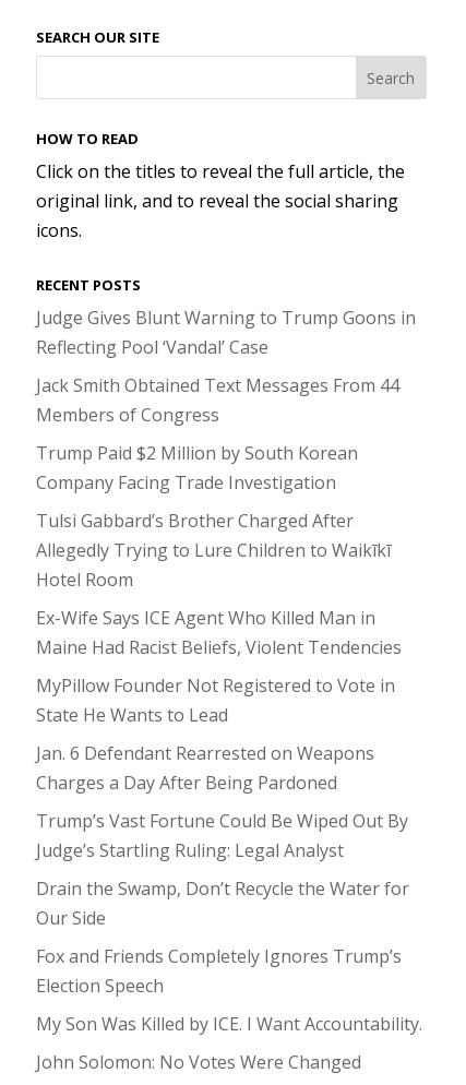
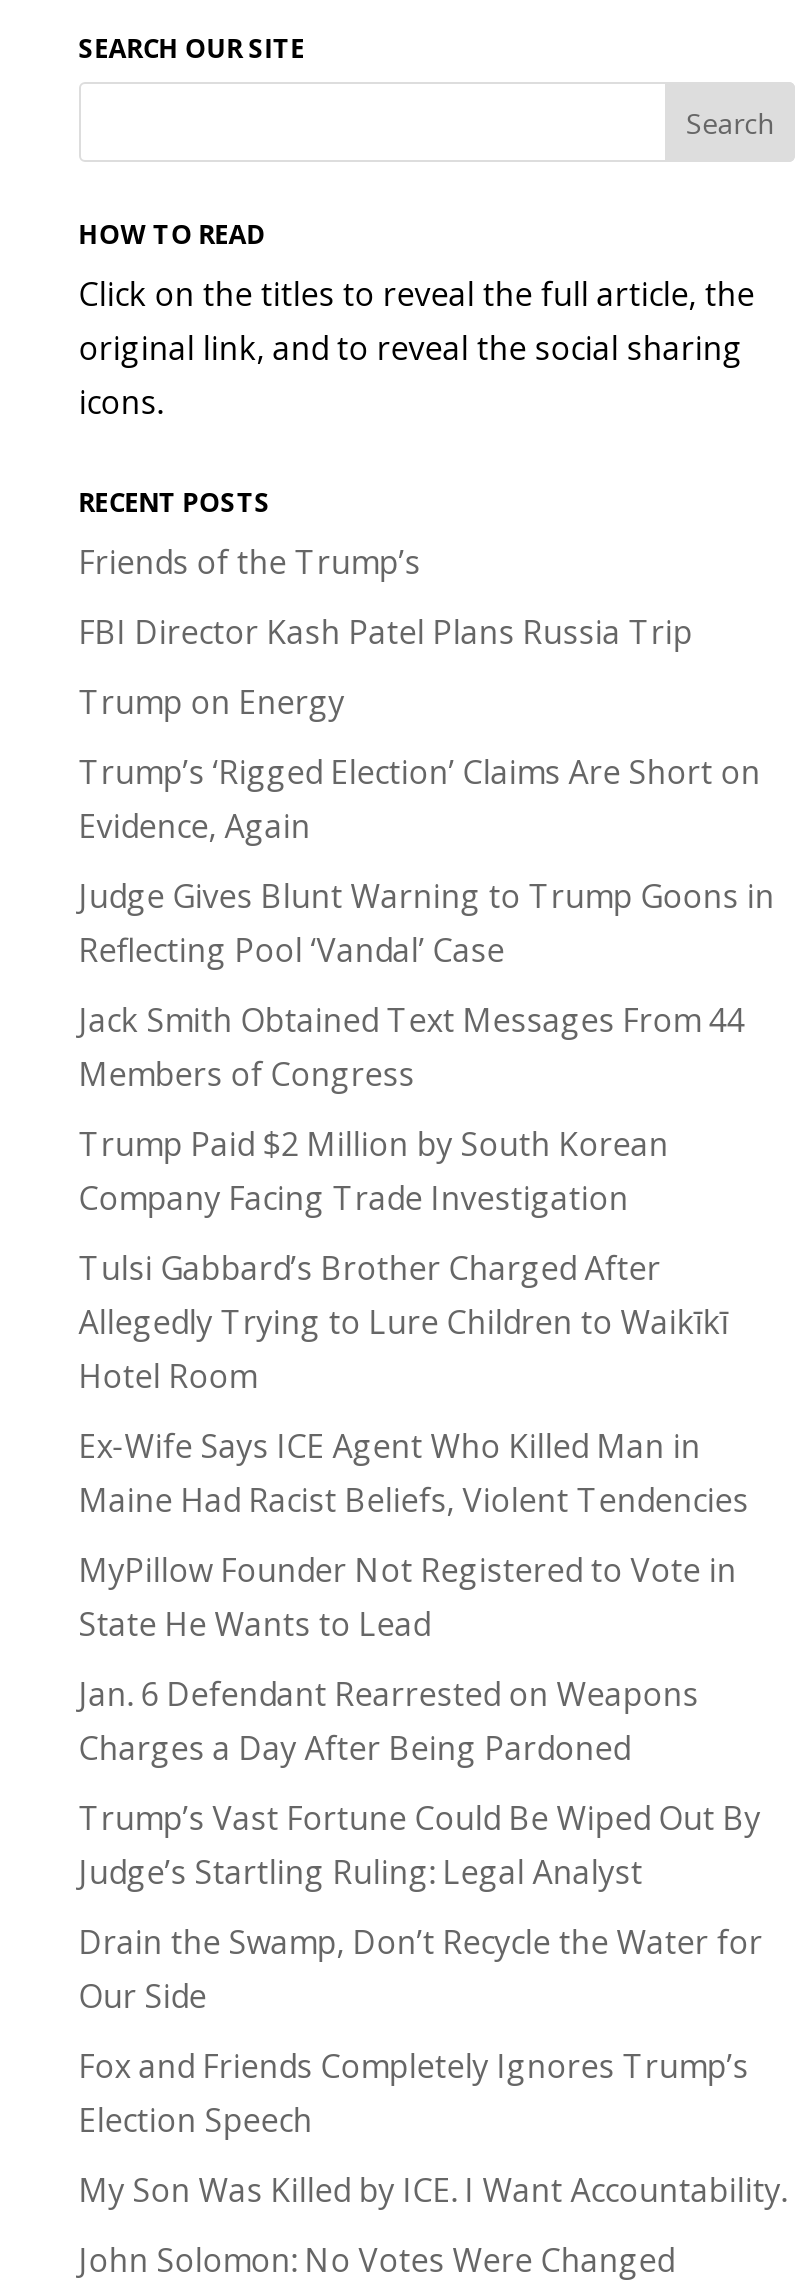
none -> [79,540,761,848] Friends of the Trump’s | FBI Director Kash Patel Plans Russia Trip | Trump on Energy | Trump’s ‘Rigged Election’ Claims Are Short on | Evidence, Again

